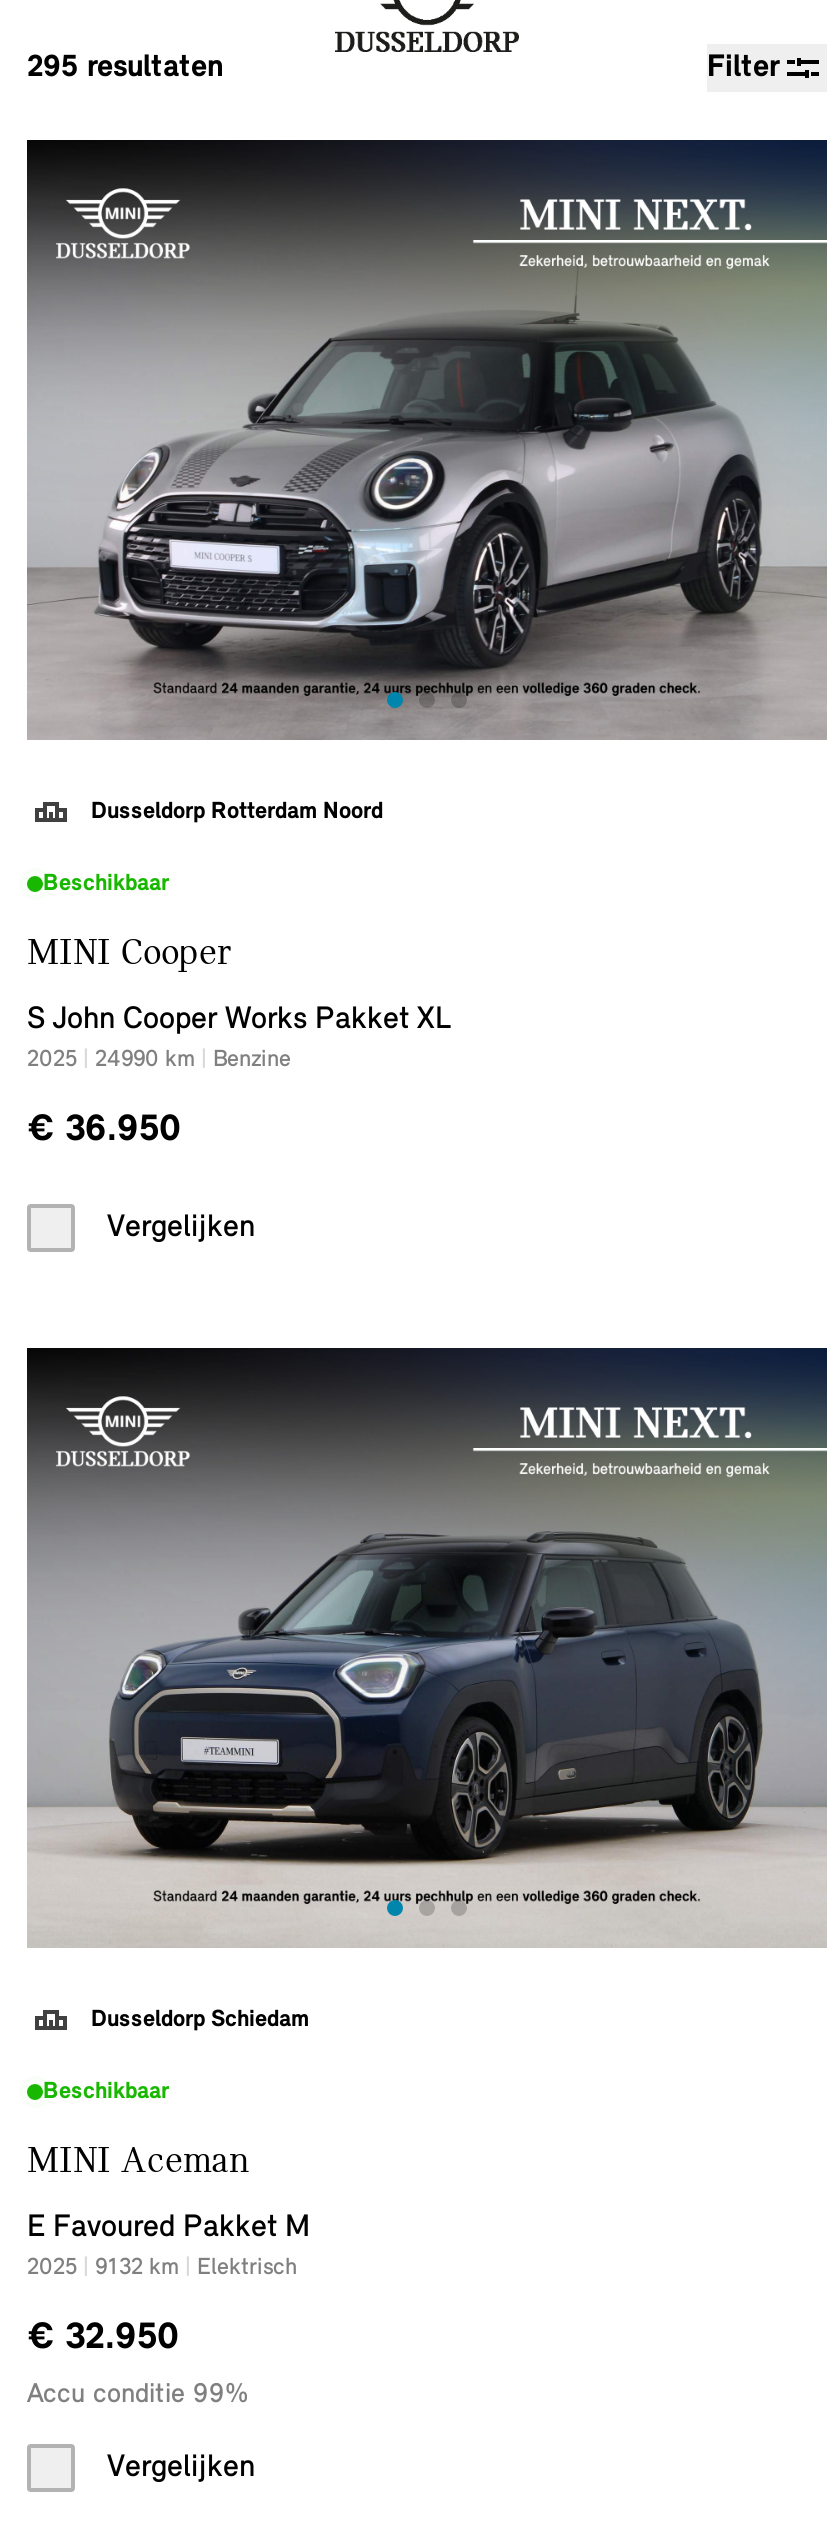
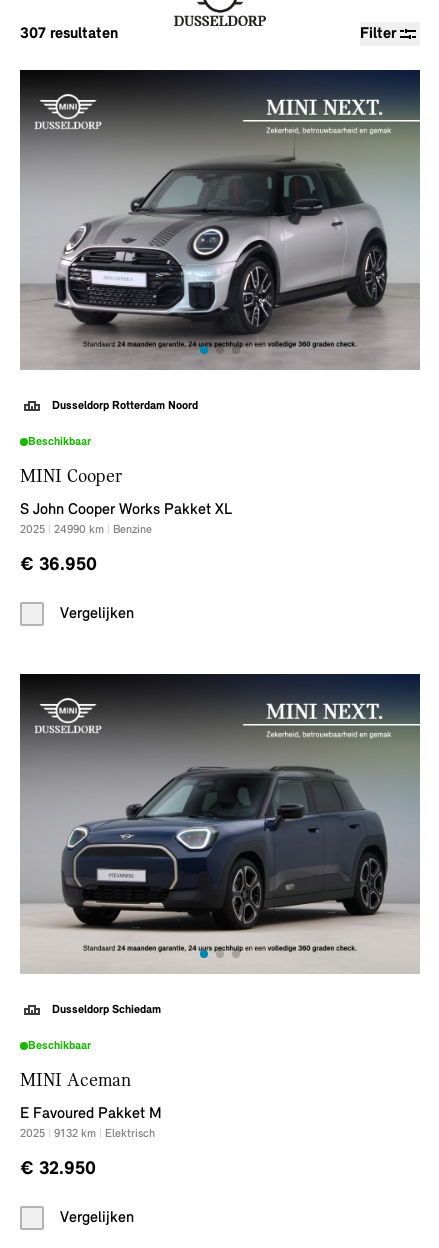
[27,52,223,84] 295 resultaten -> [20,26,118,42] 307 resultaten
[27,2380,249,2410] Accu conditie 99% -> none

